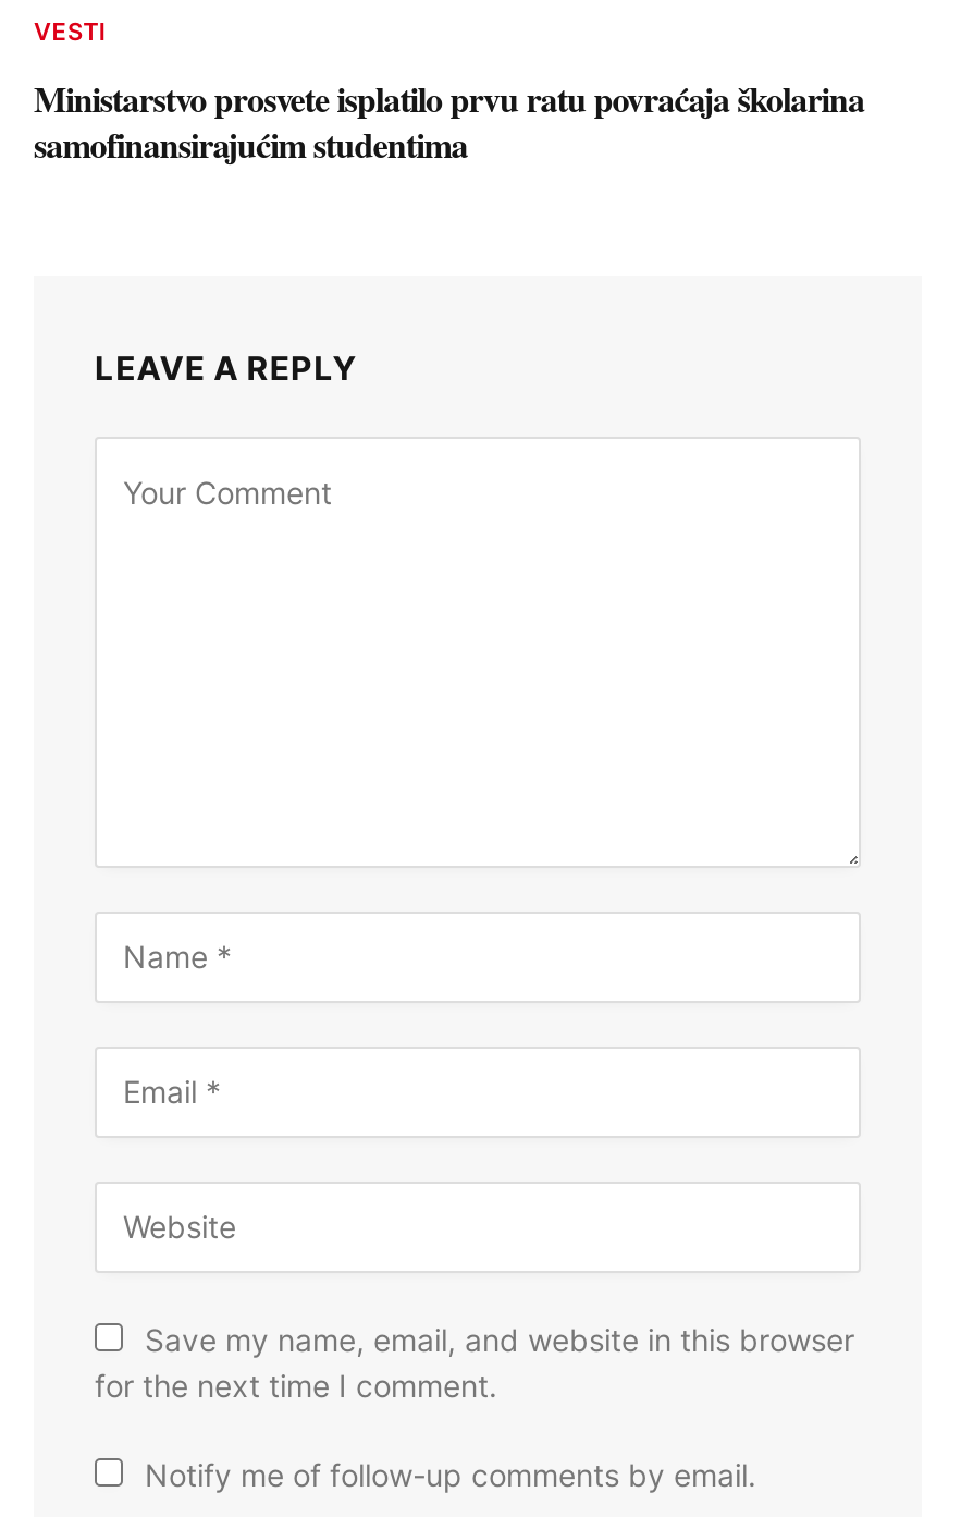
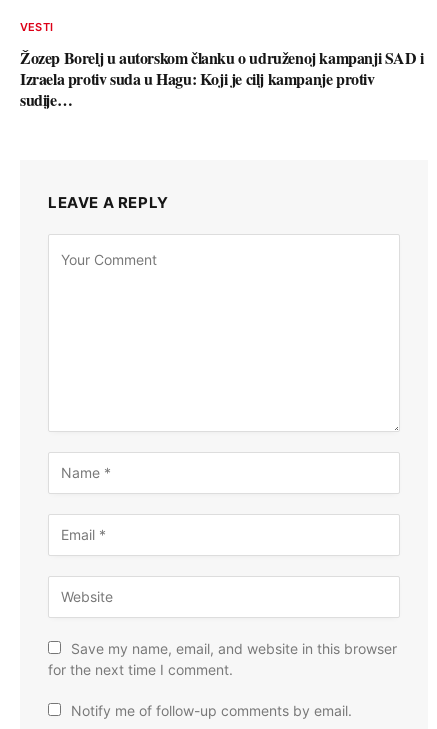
[34,72,864,168] Ministarstvo prosvete isplatilo prvu ratu povraćaja školarina | samofinansirajućim studentima -> [20,45,424,110] Žozep Borelj u autorskom članku o udruženoj kampanji SAD i | Izraela protiv suda u Hagu: Koji je cilj kampanje protiv | sudije…

